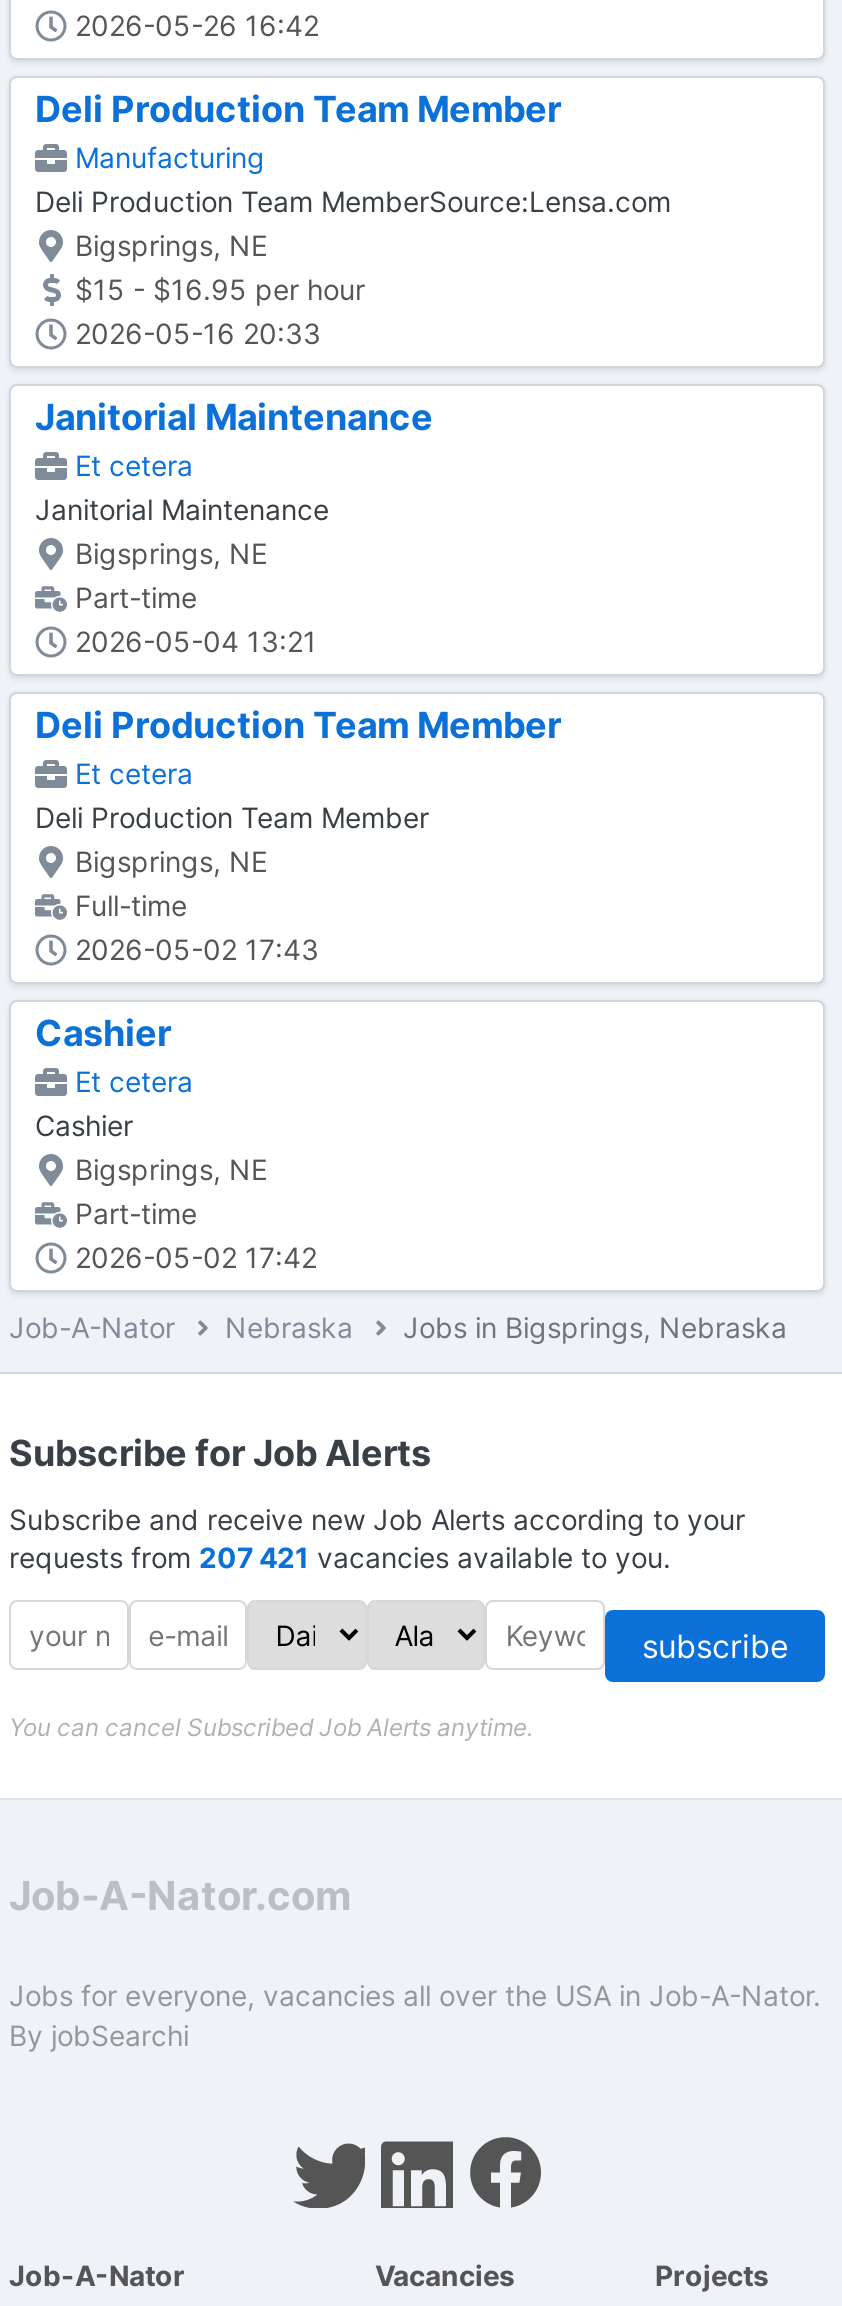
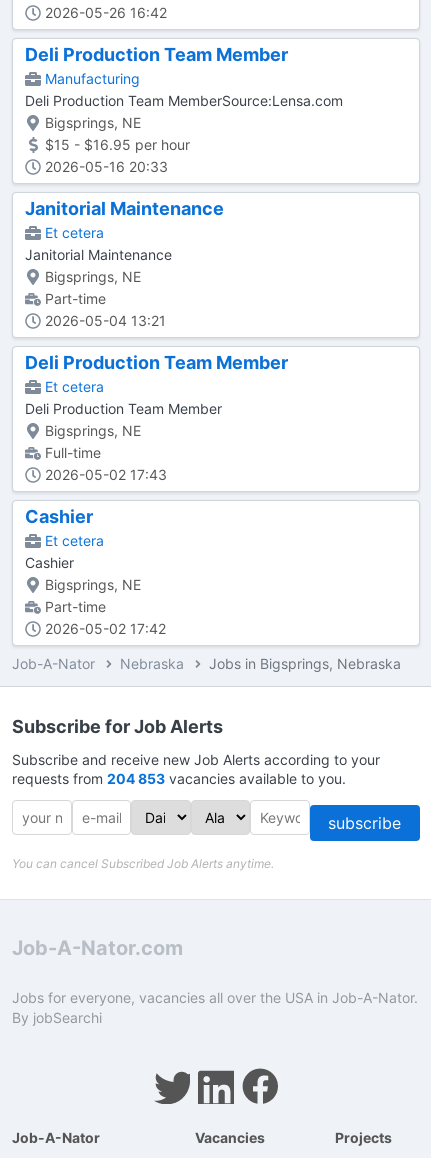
[9,1540,671,1574] requests from 207 421 vacancies available to you. -> [12,770,346,787] requests from 204 853 vacancies available to you.

